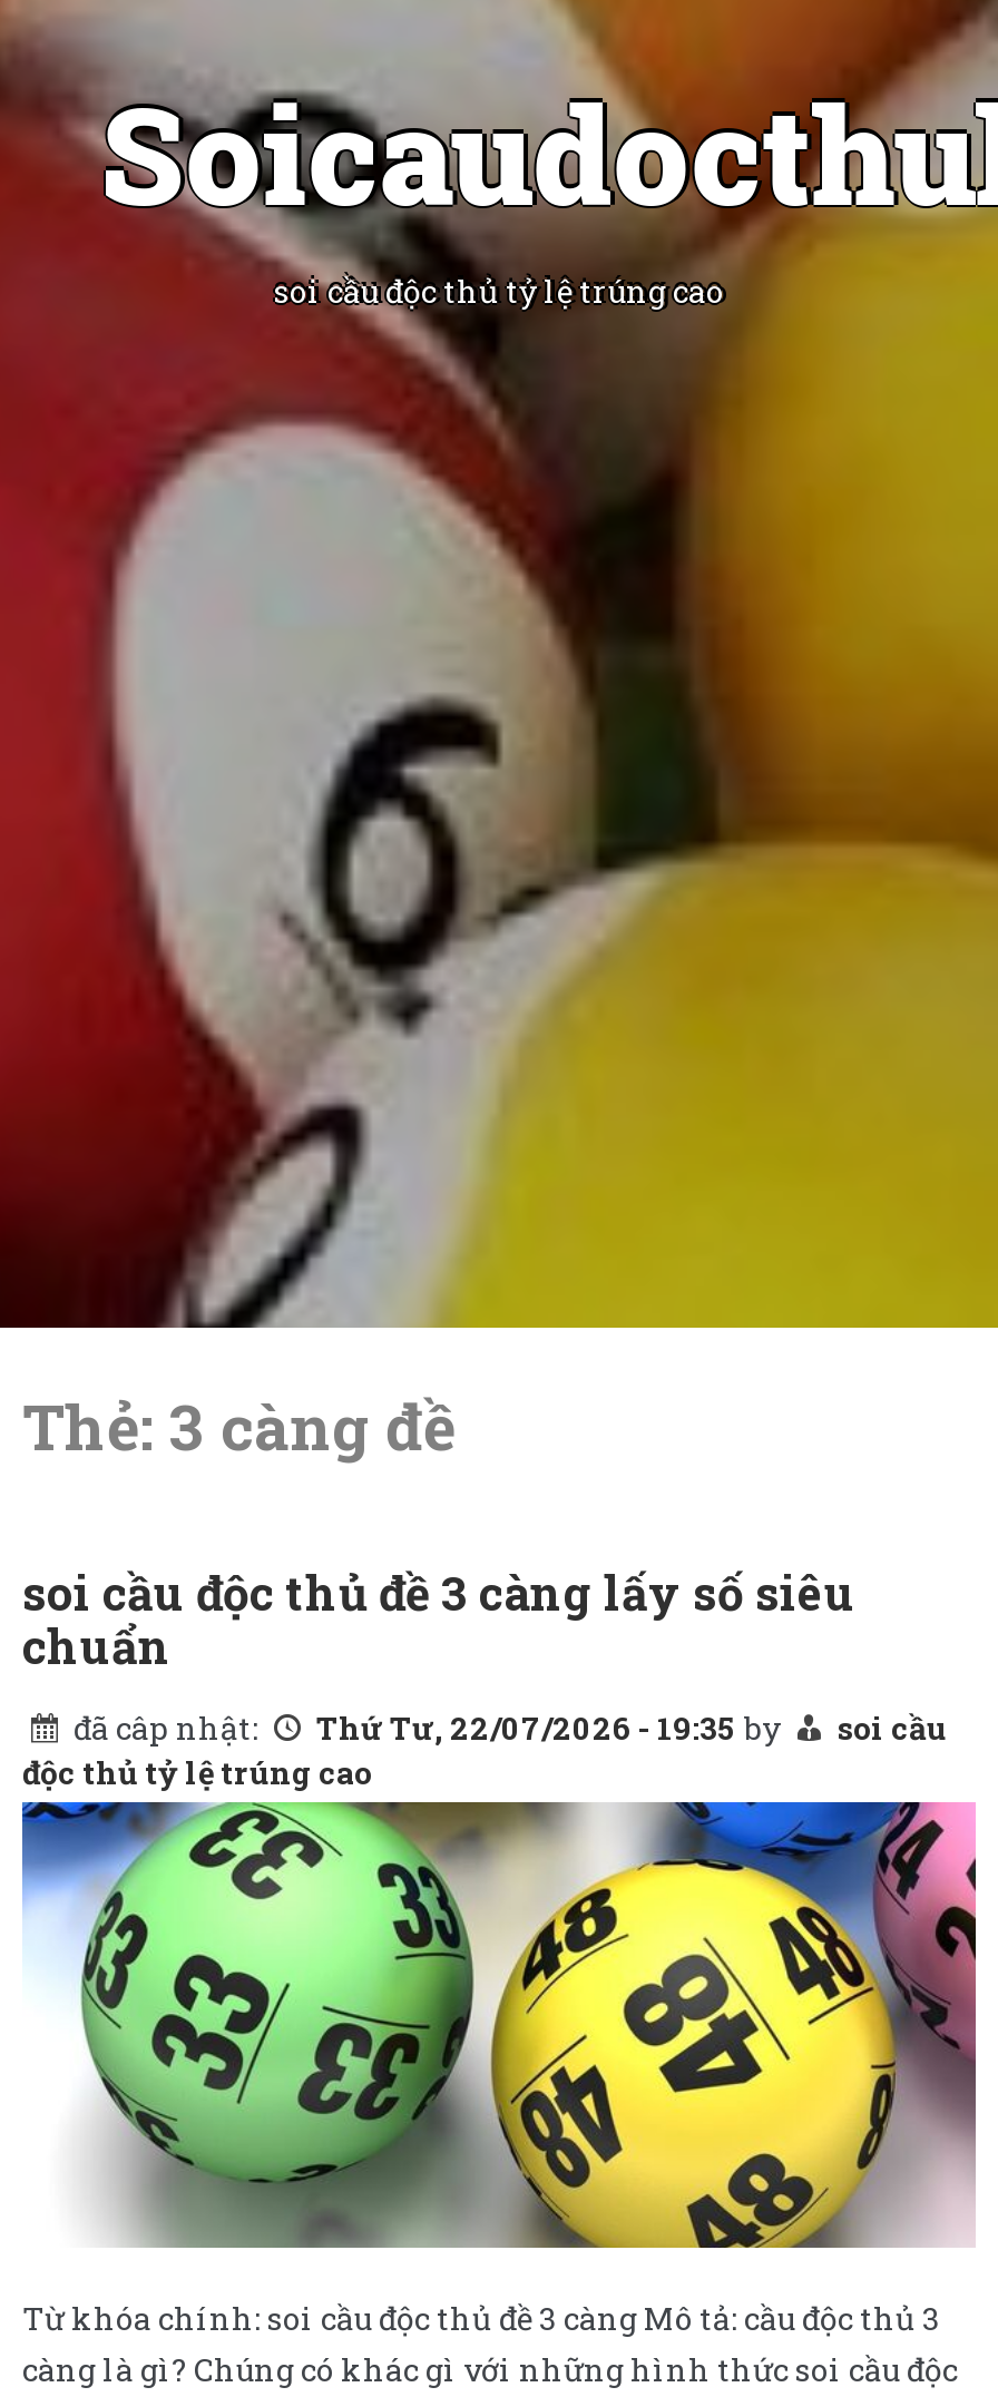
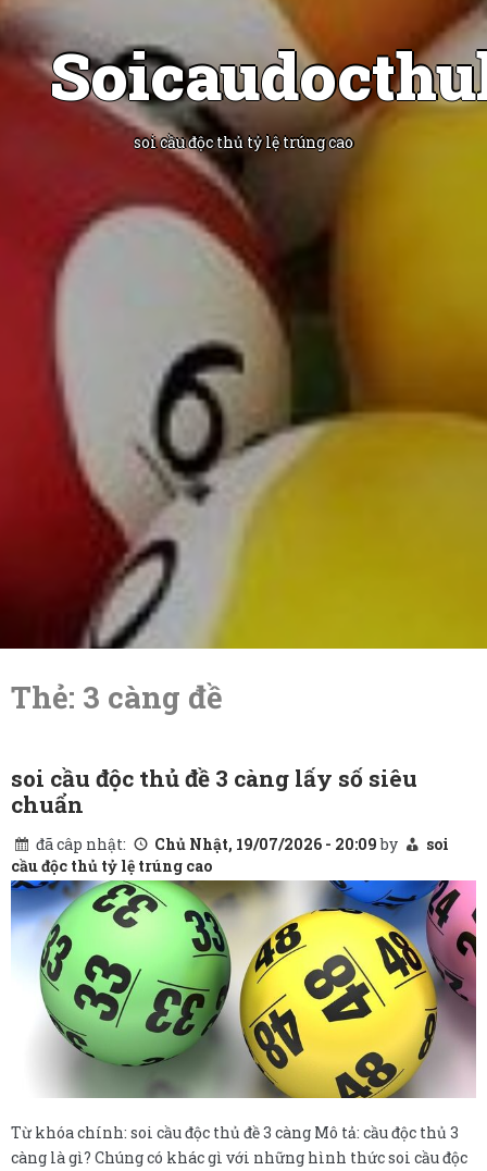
[22,1707,947,1794] Thứ Tư, 22/07/2026 - 19:35 by | soi cầu | độc thủ tỷ lệ trúng cao -> [11,834,449,876] Chủ Nhật, 19/07/2026 - 20:09 by | soi | cầu độc thủ tỷ lệ trúng cao

